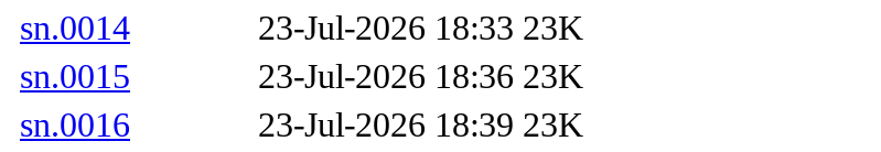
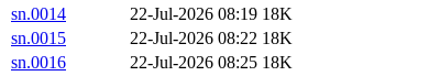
[258,10,584,47] 23-Jul-2026 18:33 23K -> [130,5,293,24] 22-Jul-2026 08:19 18K
[258,58,584,96] 23-Jul-2026 18:36 23K -> [130,29,293,48] 22-Jul-2026 08:22 18K
[258,107,584,144] 23-Jul-2026 18:39 23K -> [130,53,293,72] 22-Jul-2026 08:25 18K

